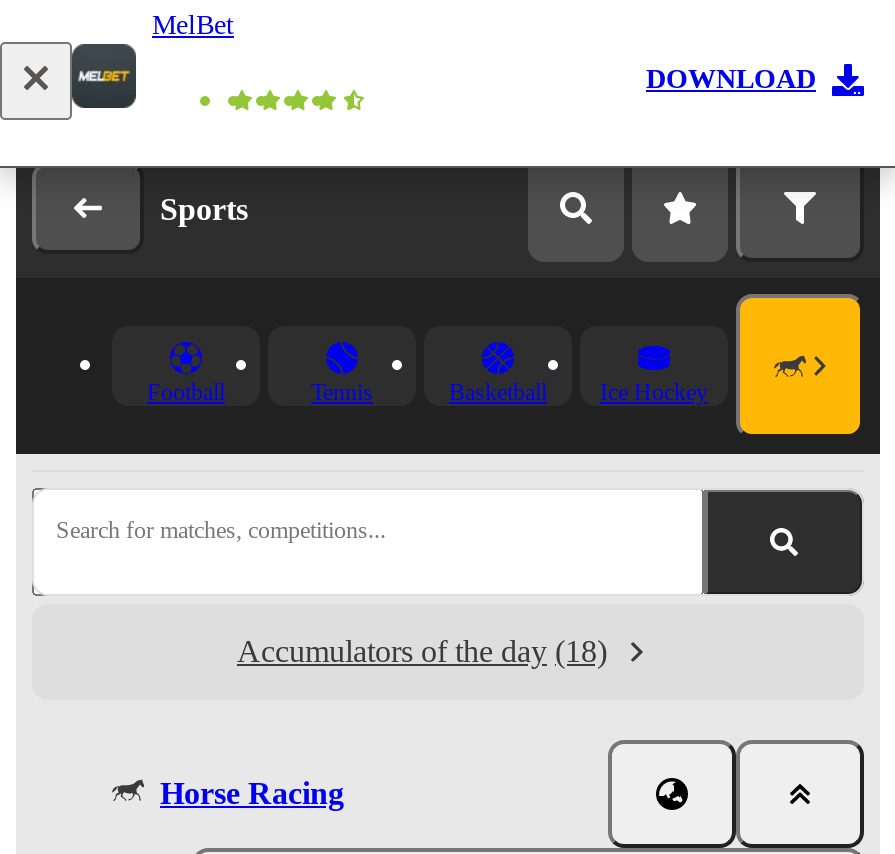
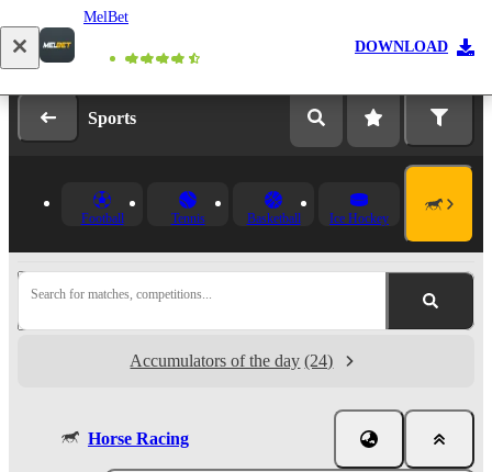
[237,634,607,668] Accumulators of the day (18) -> [130,351,333,370] Accumulators of the day (24)

